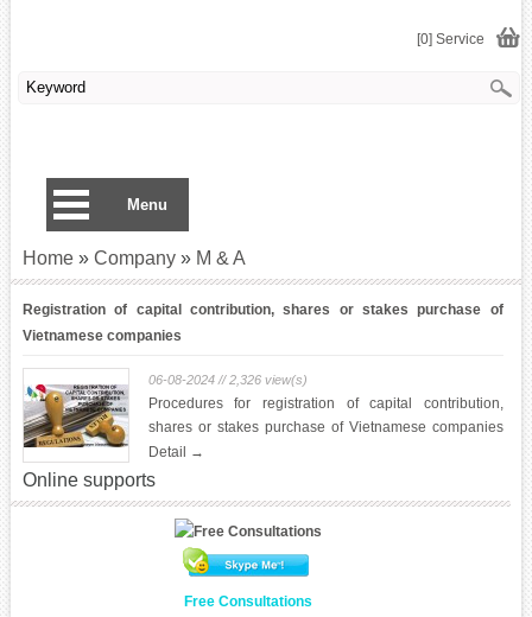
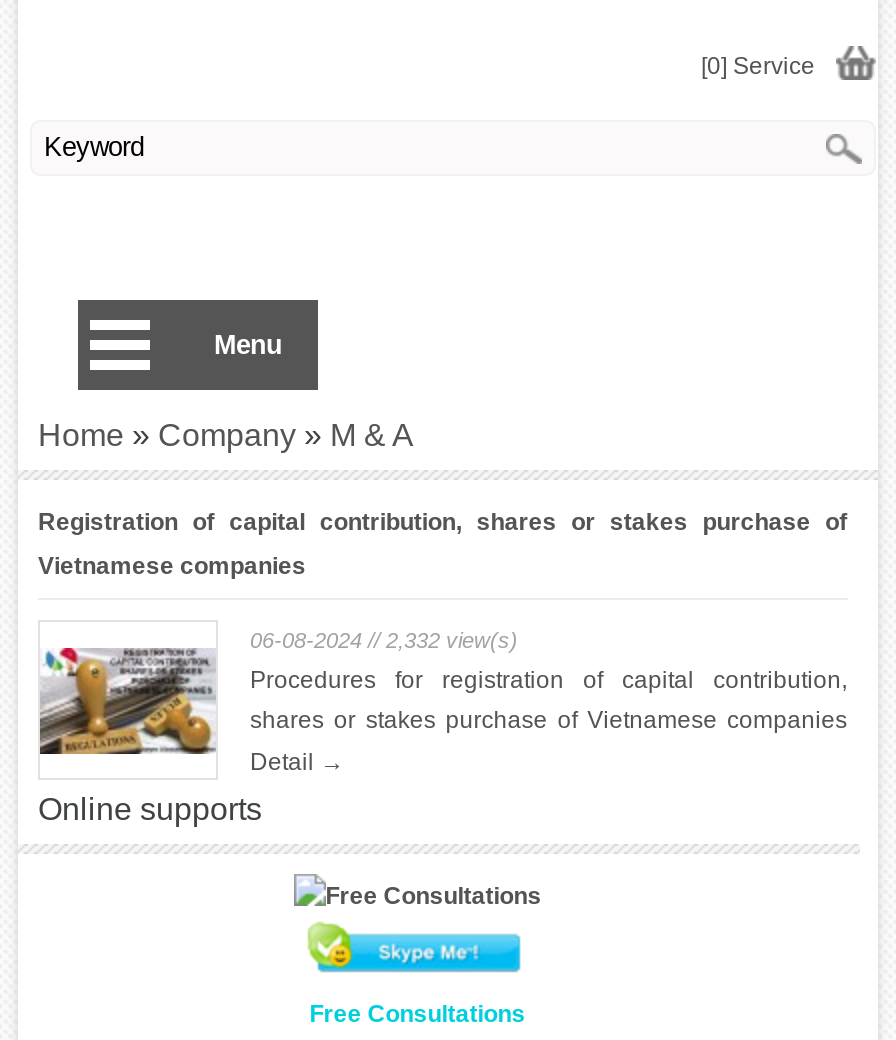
[148,373,308,387] 06-08-2024 // 2,326 view(s) -> [250,628,518,652] 06-08-2024 // 2,332 view(s)

